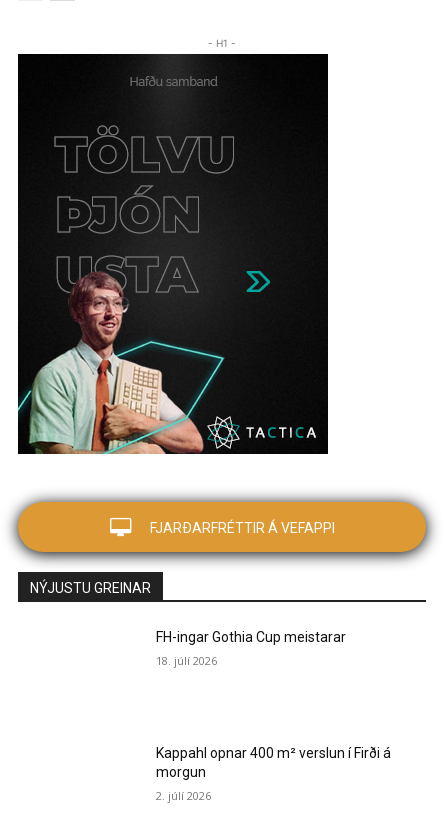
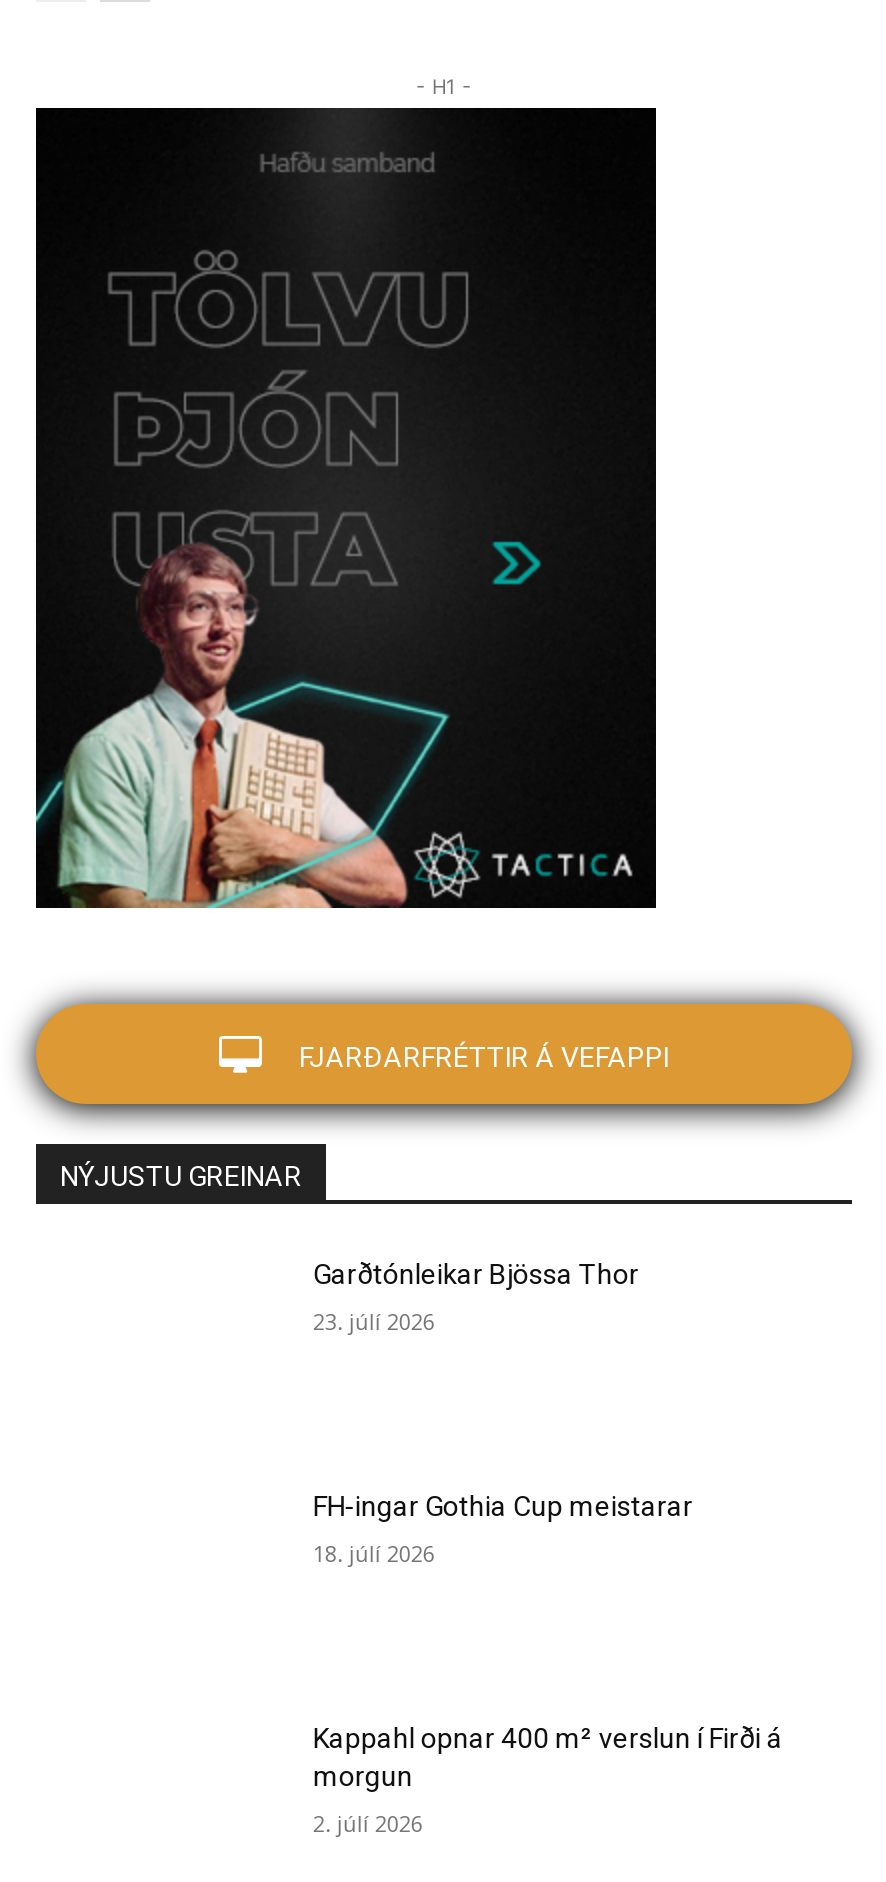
none -> [313,1258,639,1336] Garðtónleikar Bjössa Thor | 23. júlí 2026

